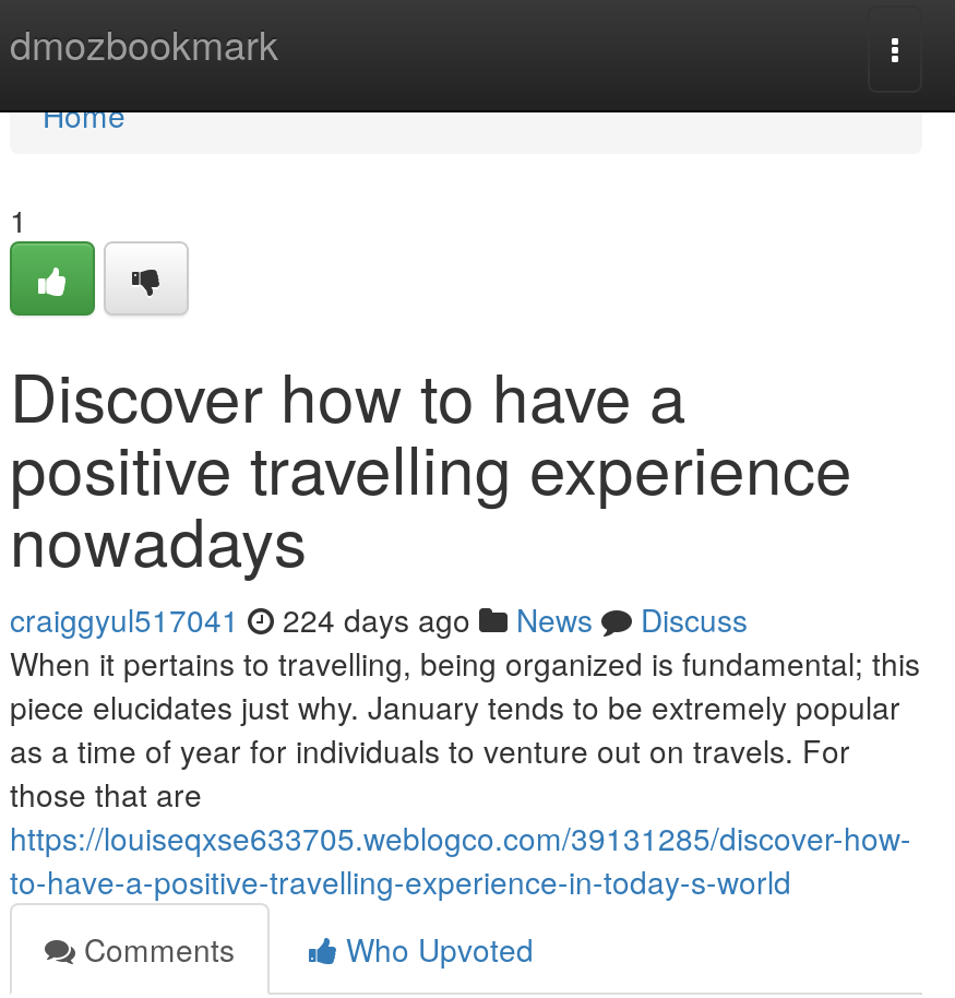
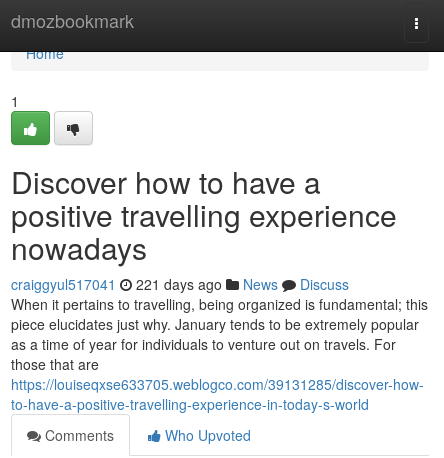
[10,597,748,641] craiggyul517041 224 days ago News Discuss -> [11,274,349,294] craiggyul517041 221 days ago News Discuss

